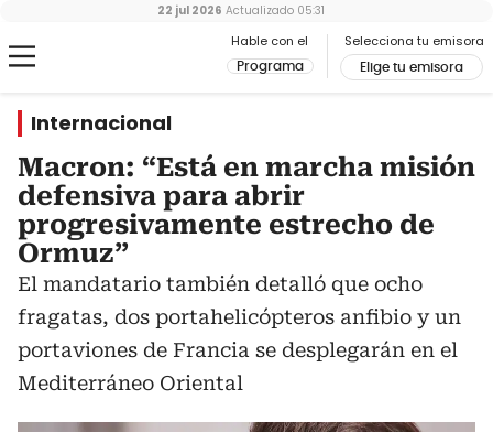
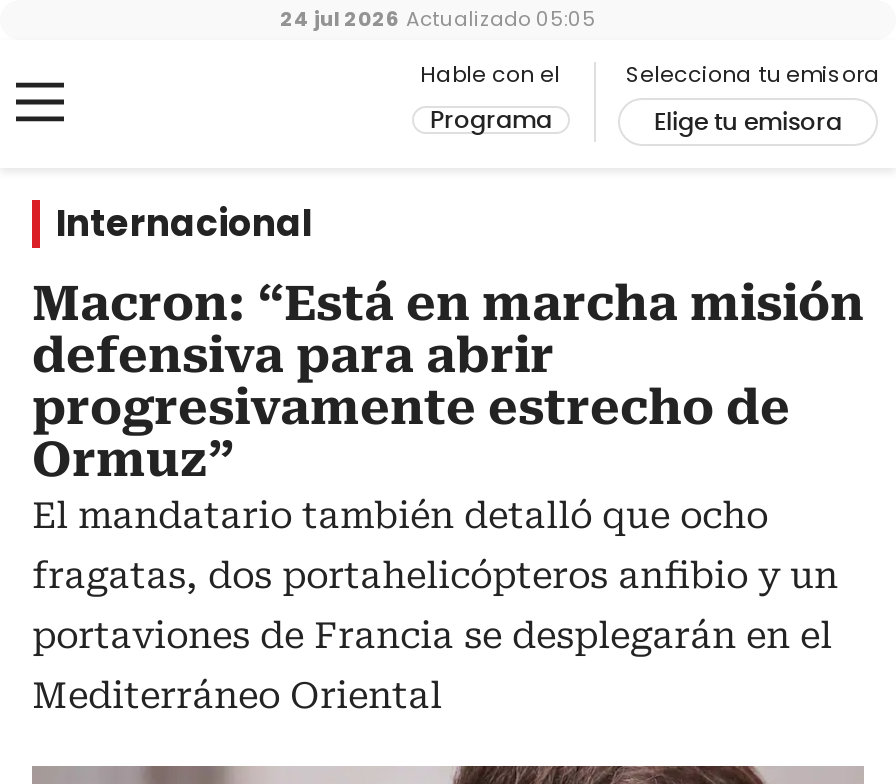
[157,2,325,19] 22 jul 2026 Actualizado 05:31 -> [280,4,596,34] 24 jul 2026 Actualizado 05:05

